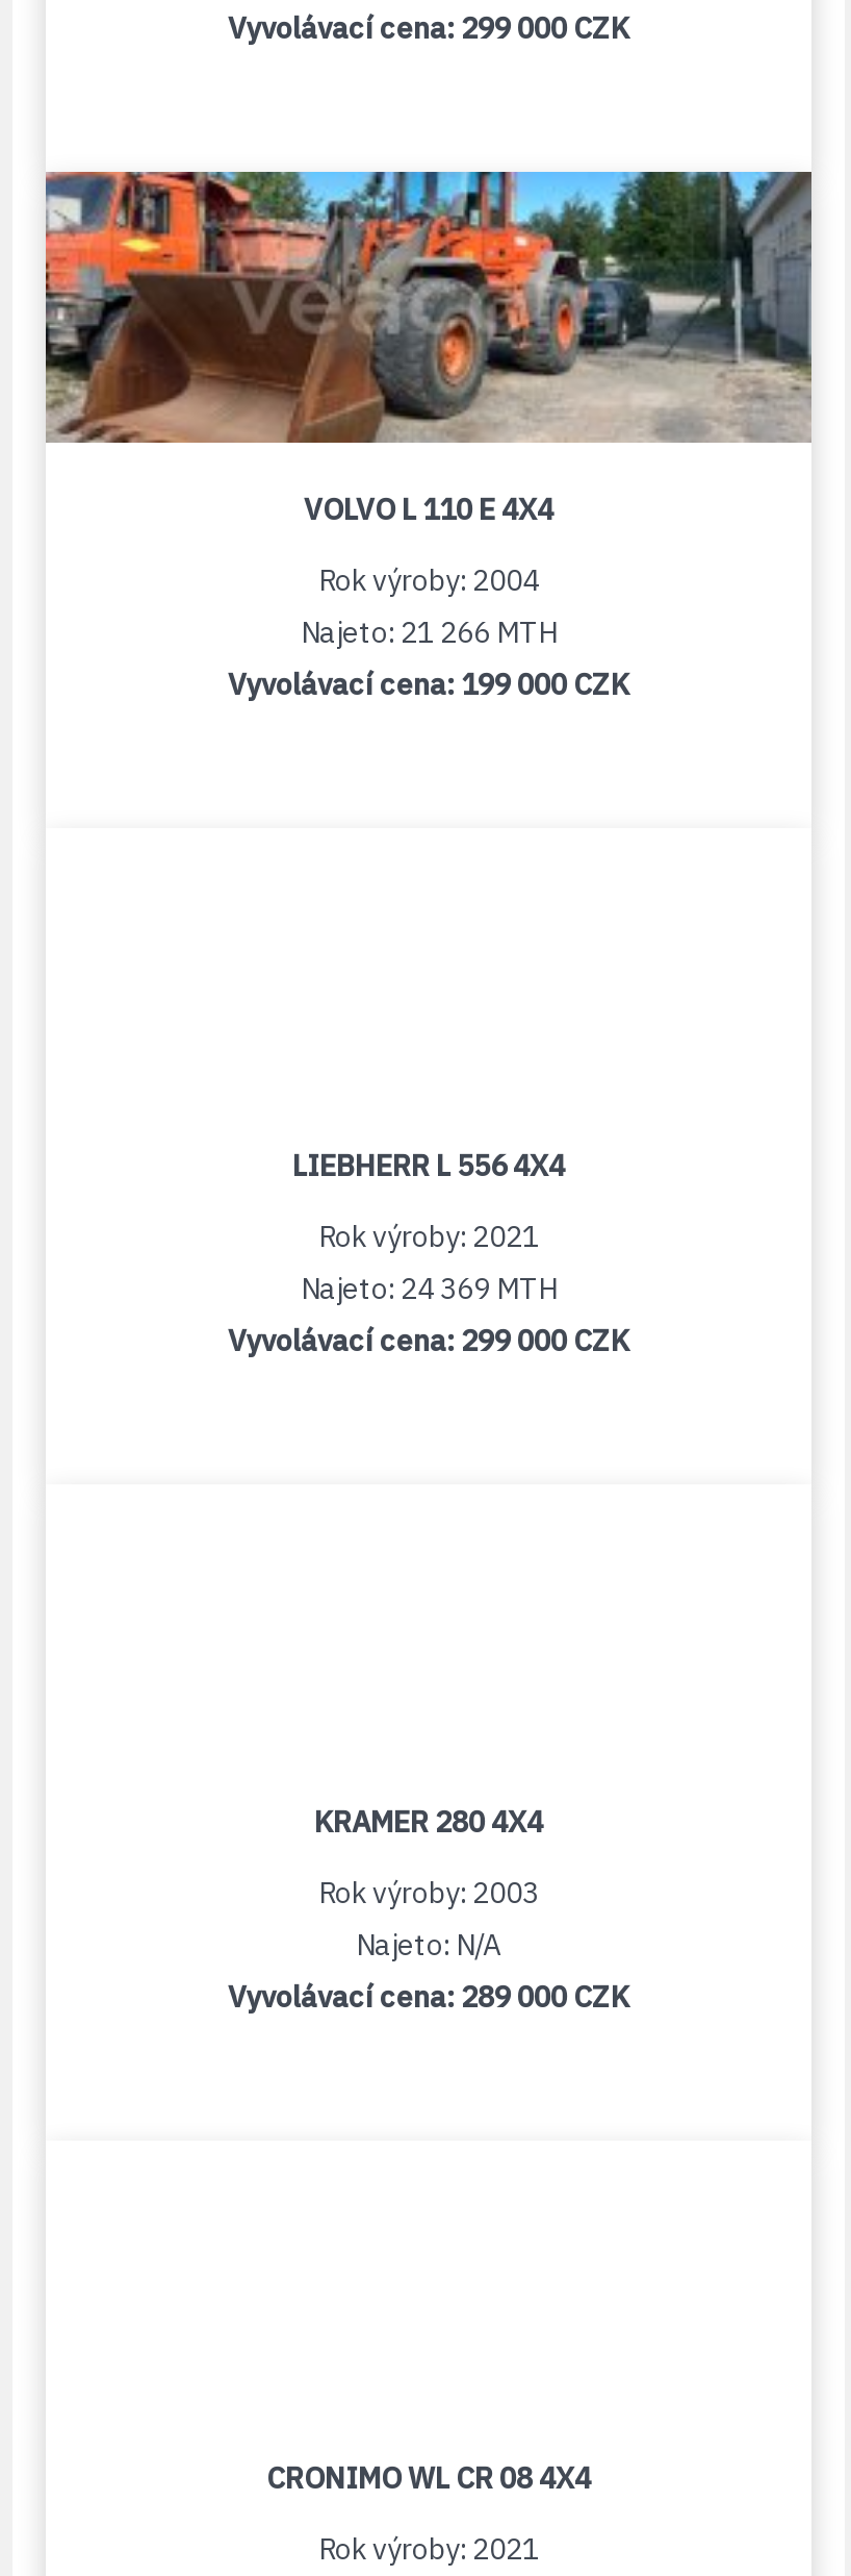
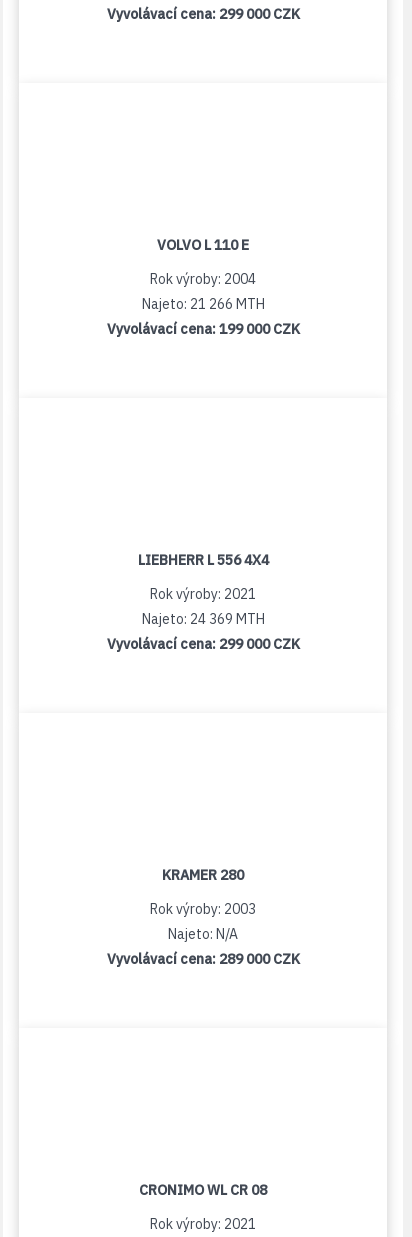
[44,170,814,445] [image] -> none
[304,491,553,528] VOLVO L 110 E 4X4 -> [157,236,249,254] VOLVO L 110 E
[314,1803,543,1841] KRAMER 280 4X4 -> [162,866,244,884] KRAMER 280
[266,2460,591,2497] CRONIMO WL CR 08 4X4 -> [139,1181,267,1199] CRONIMO WL CR 08

